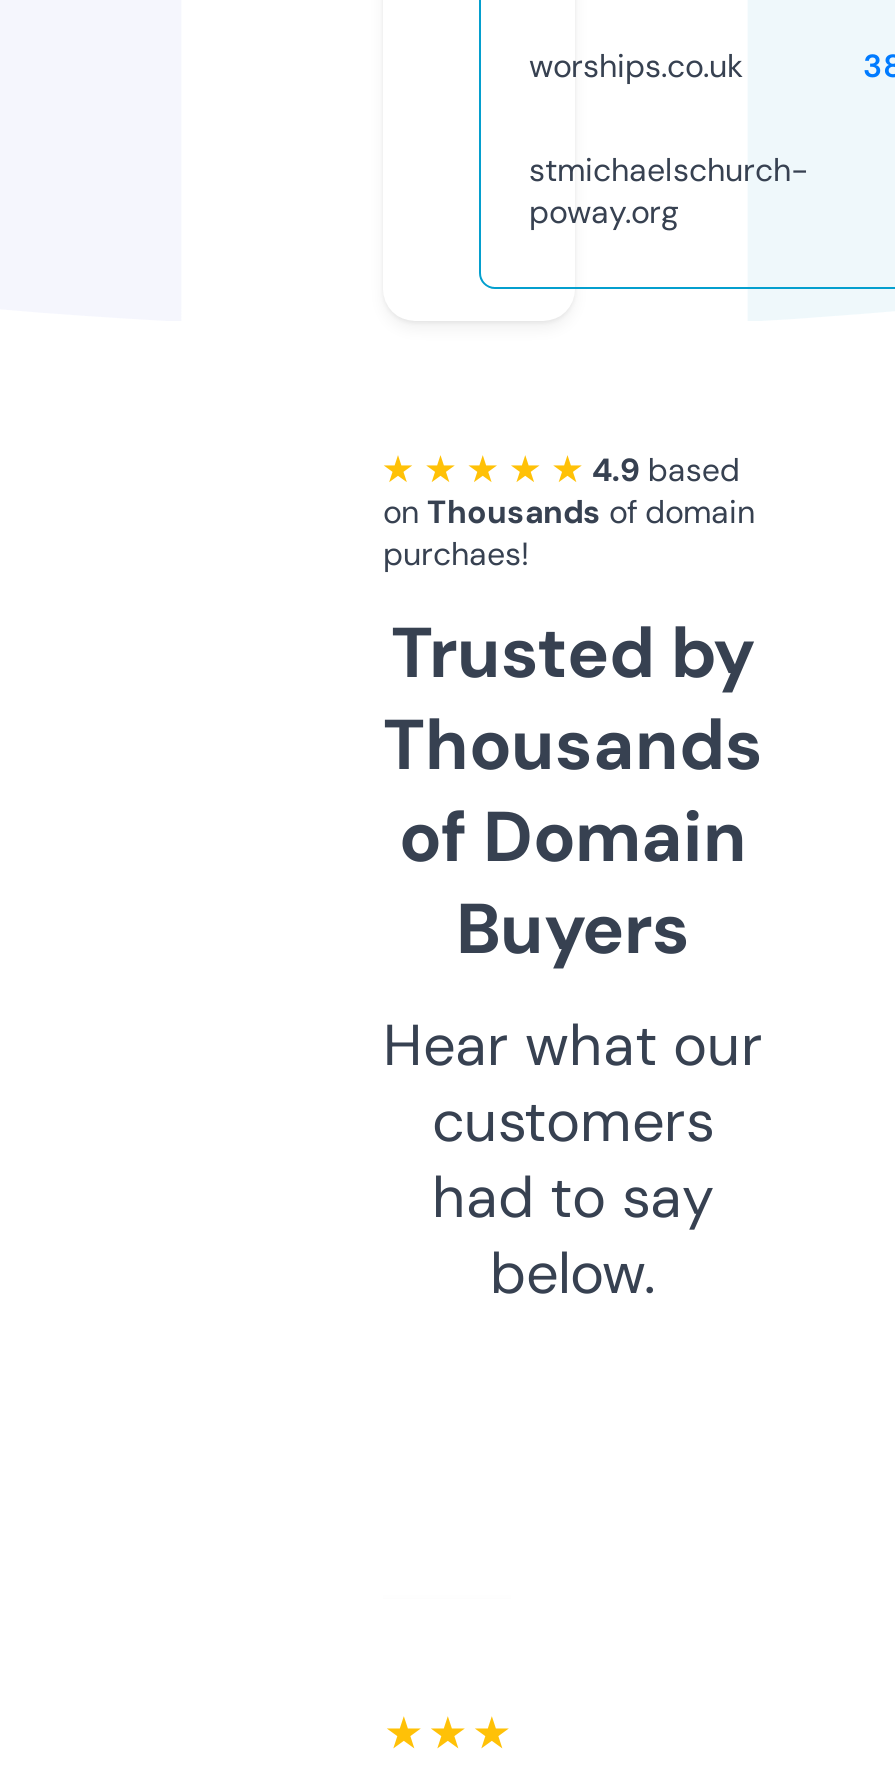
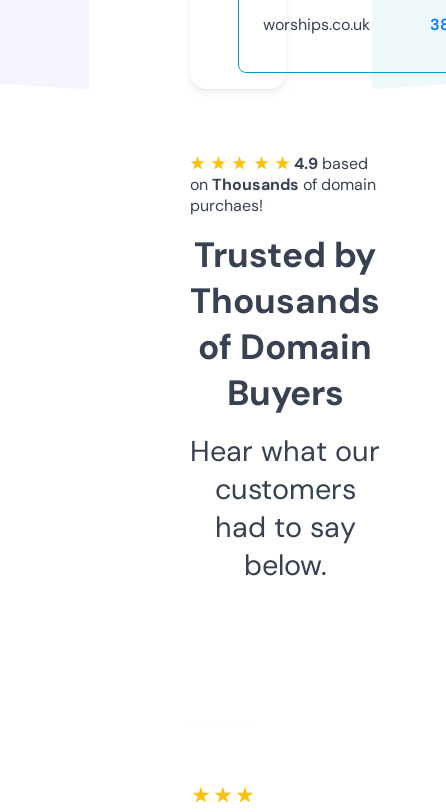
[529,150,809,234] stmichaelschurch- | poway.org -> none

